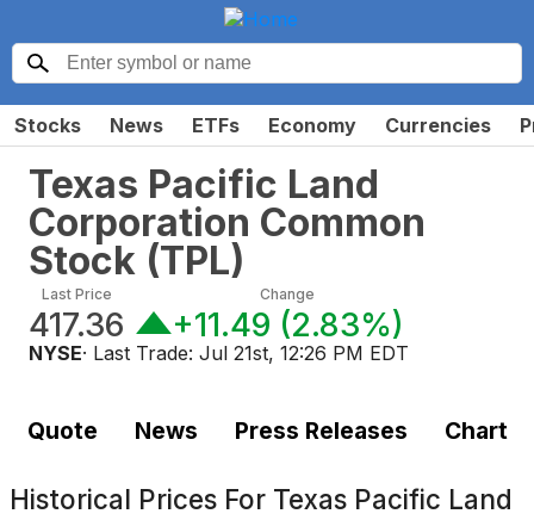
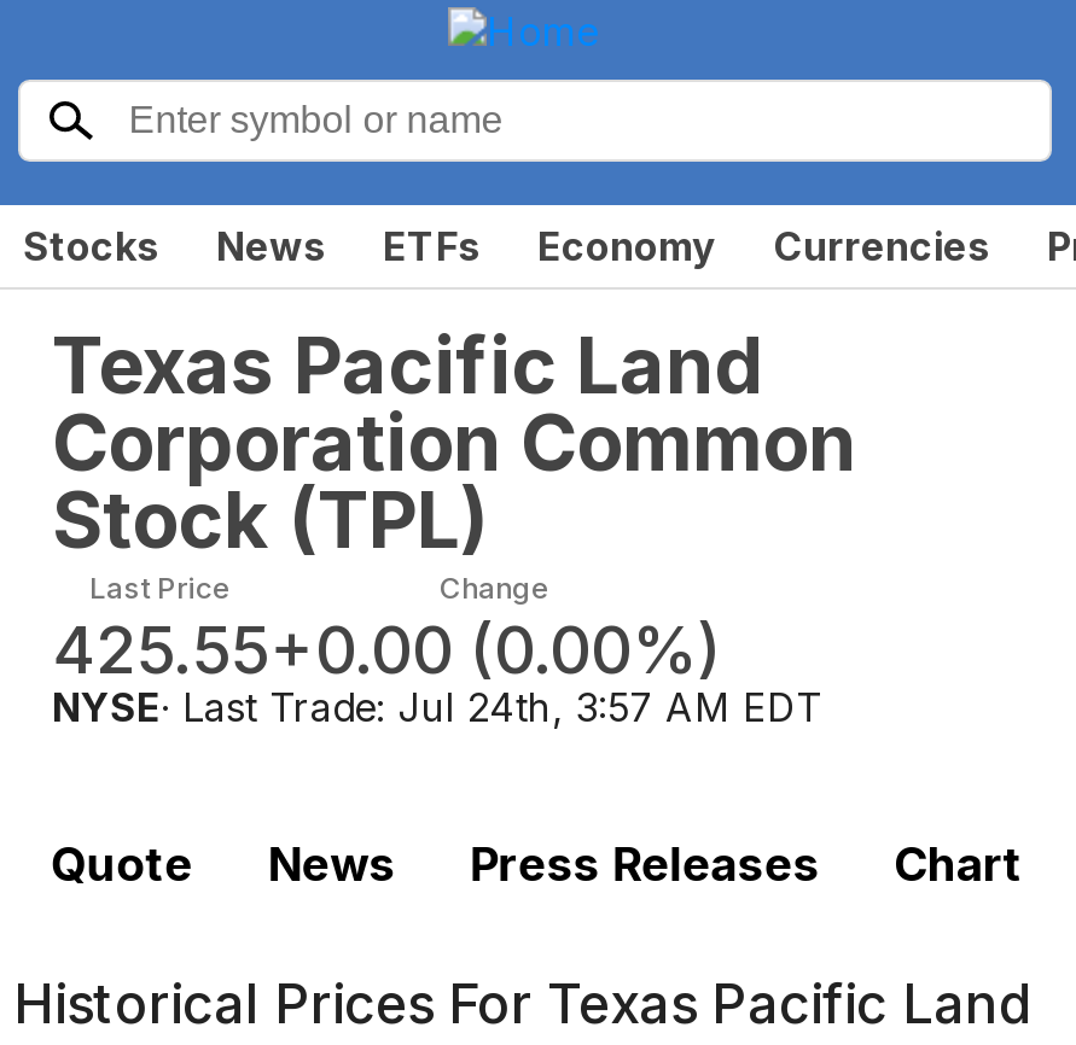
[29,305,124,344] 417.36 -> [52,610,269,689] 425.55
[172,305,404,344] +11.49 (2.83%) -> [269,610,721,689] +0.00 (0.00%)
[29,341,409,364] NYSE · Last Trade: Jul 21st, 12:26 PM EDT -> [52,682,822,730] NYSE · Last Trade: Jul 24th, 3:57 AM EDT

